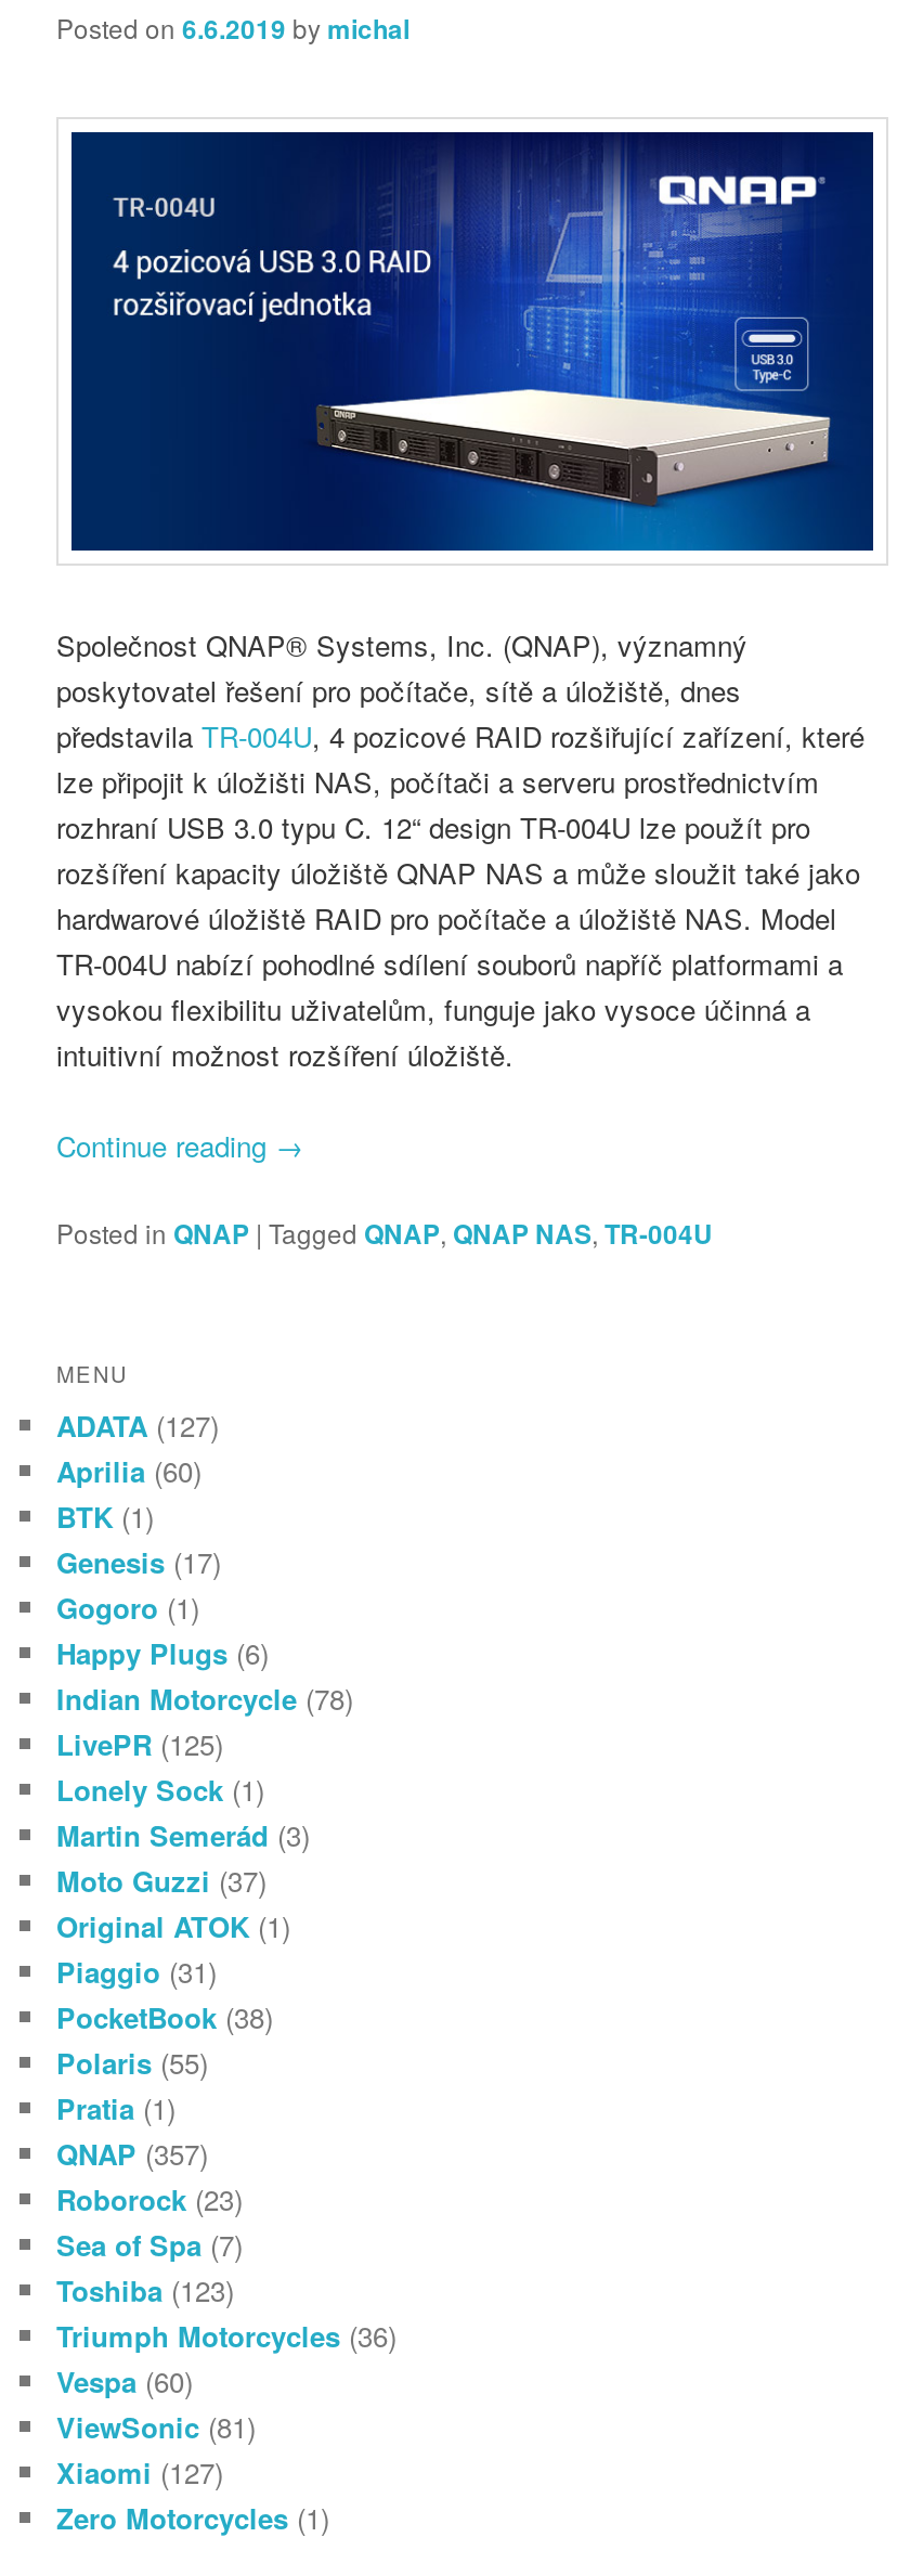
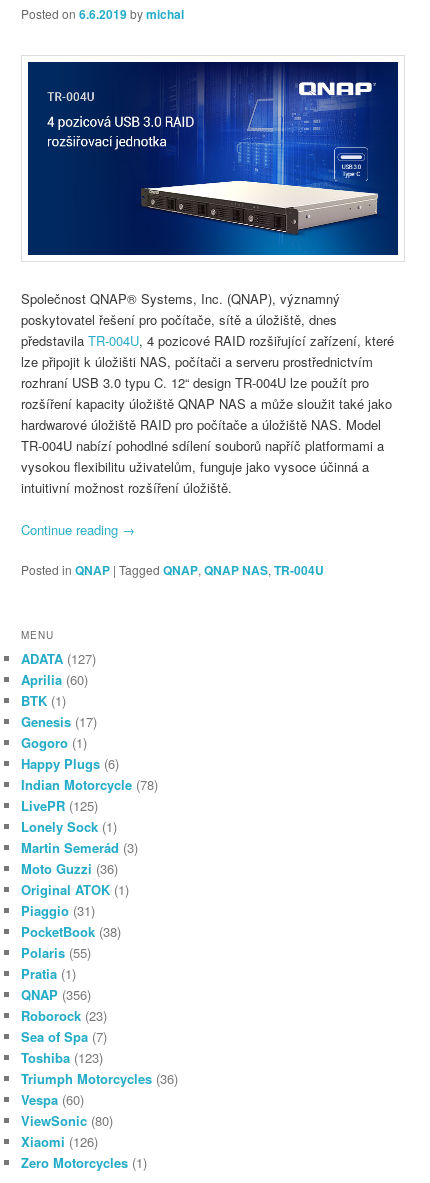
[56,1859,266,1900] Moto Guzzi (37) -> [21,859,118,878] Moto Guzzi (36)
[56,2132,208,2173] QNAP (357) -> [21,985,91,1004] QNAP (356)
[56,2405,256,2446] ViewSonic (81) -> [21,1111,113,1130] ViewSonic (80)
[56,2451,223,2492] Xiaomi (127) -> [21,1132,98,1151] Xiaomi (126)

